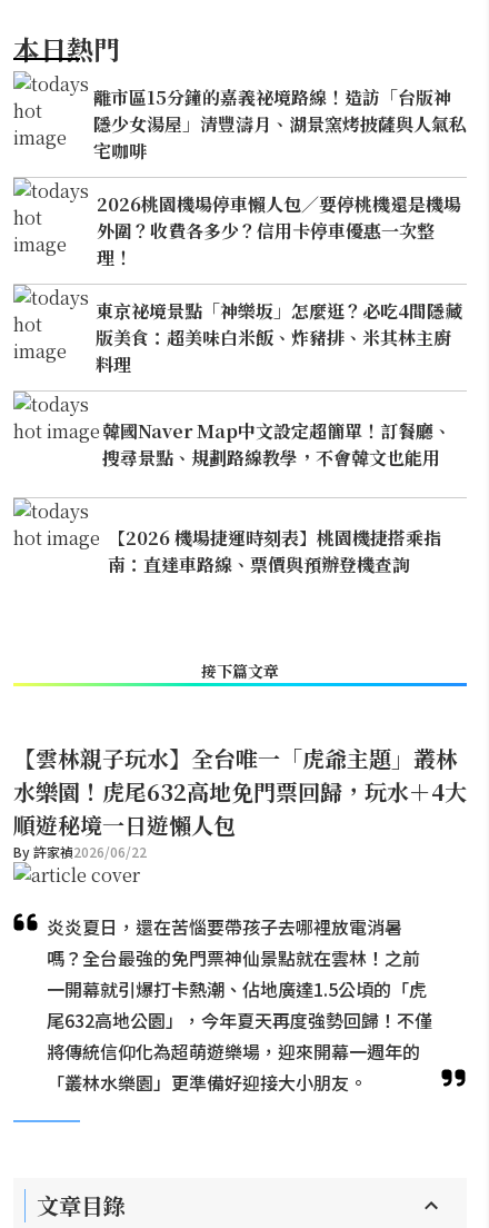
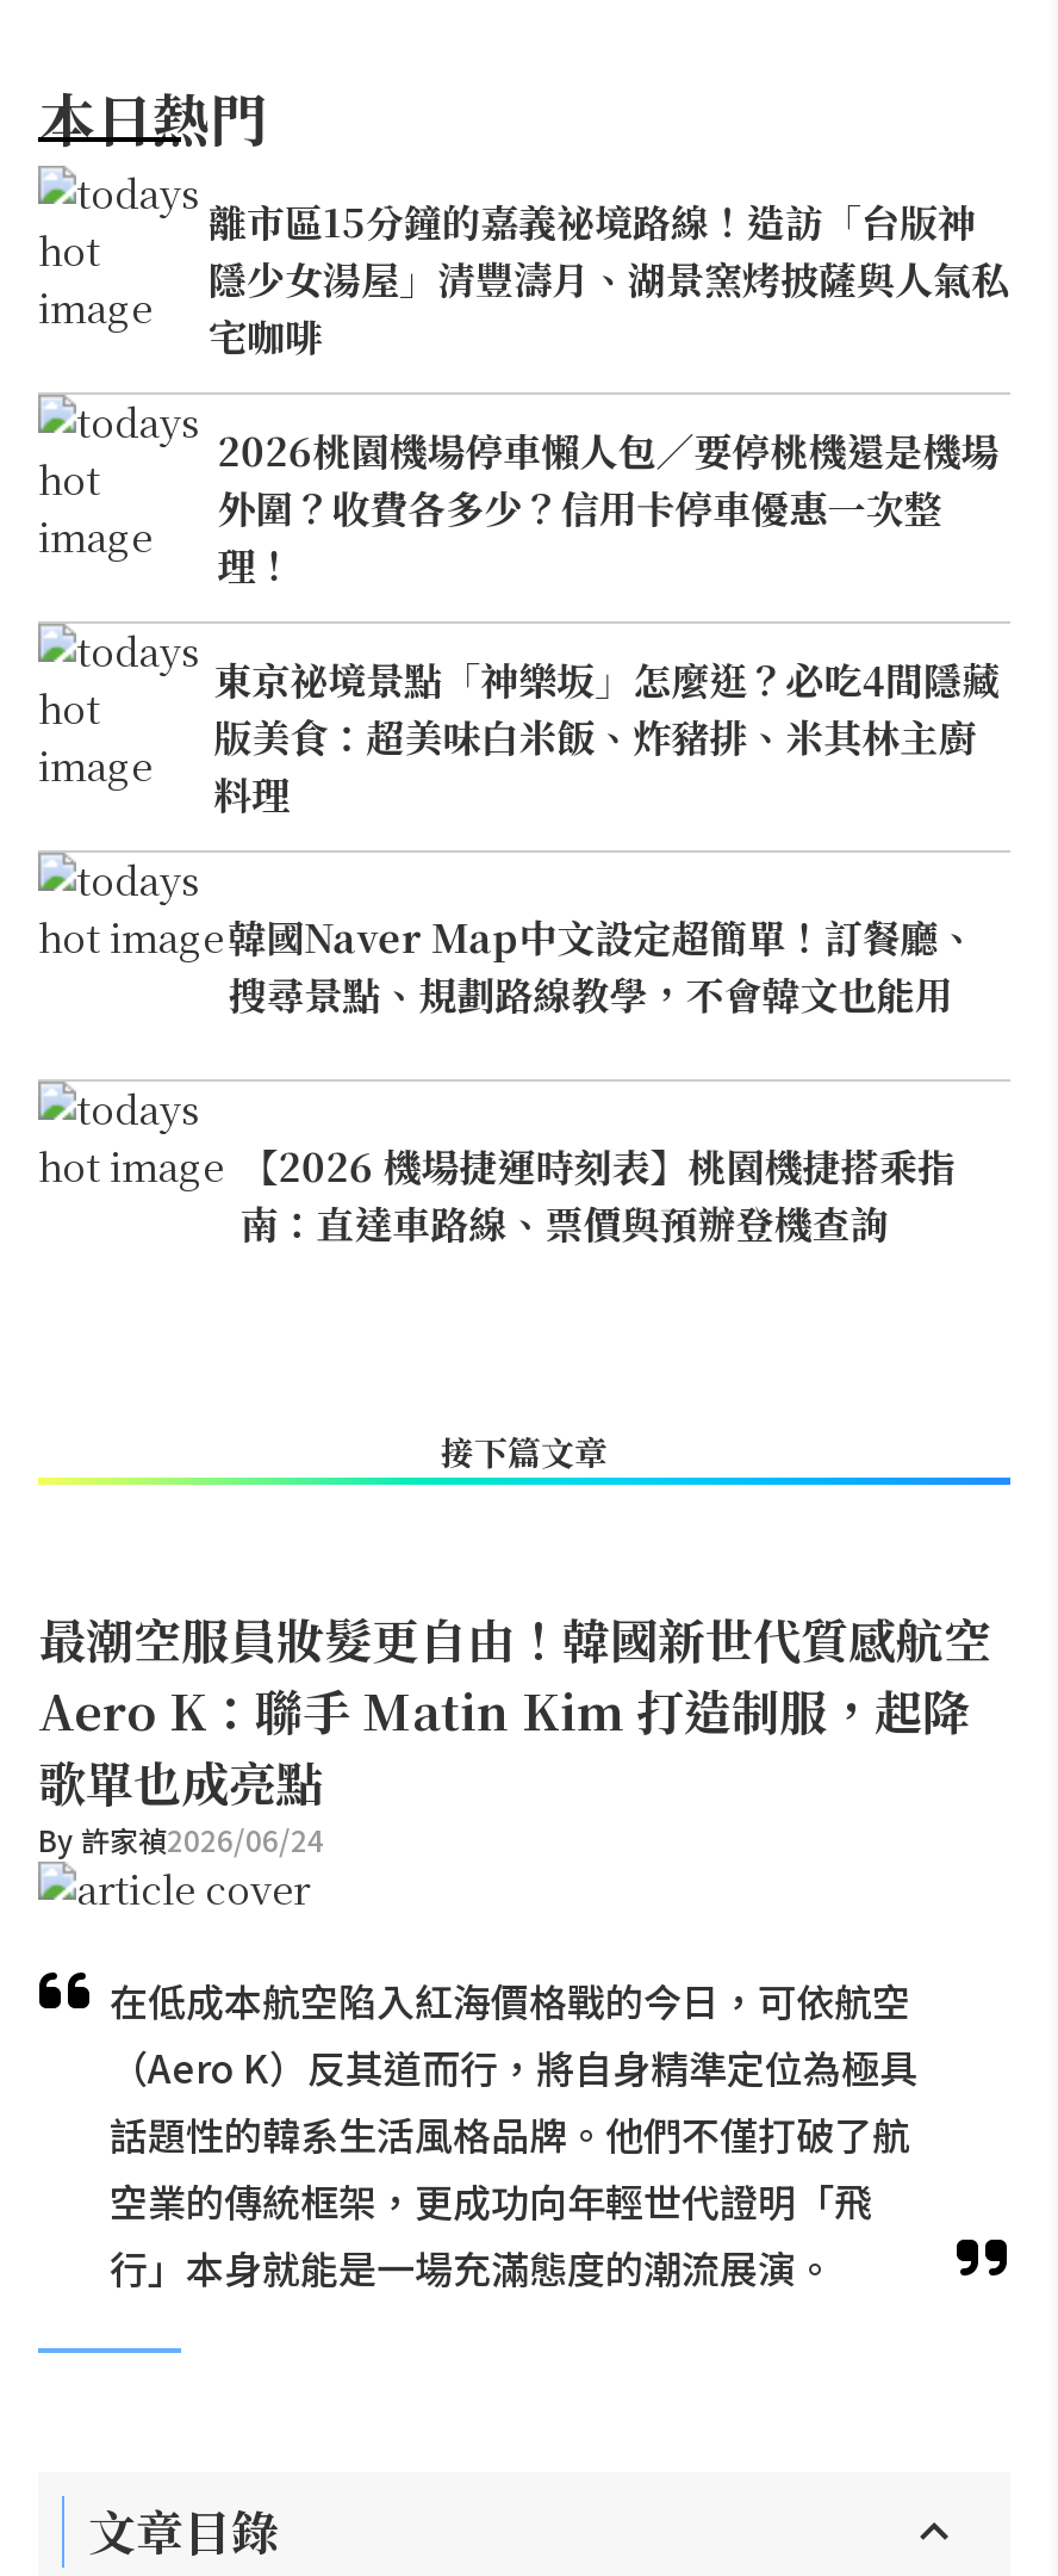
[13,742,467,861] 【雲林親子玩水】全台唯一「虎爺主題」叢林 | 水樂園！虎尾632高地免門票回歸，玩水＋4大 | 順遊秘境一日遊懶人包 | By 許家禎2026/06/22 -> [38,1604,991,1859] 最潮空服員妝髮更自由！韓國新世代質感航空 | Aero K：聯手 Matin Kim 打造制服，起降 | 歌單也成亮點 | By 許家禎2026/06/24
[47,913,432,1096] 炎炎夏日，還在苦惱要帶孩子去哪裡放電消暑 | 嗎？全台最強的免門票神仙景點就在雲林！之前 | 一開幕就引爆打卡熱潮、佔地廣達1.5公頃的「虎 | 尾632高地公園」，今年夏天再度強勢回歸！不僅 | 將傳統信仰化為超萌遊樂場，迎來開幕一週年的 | 「叢林水樂園」更準備好迎接大小朋友。 -> [110,1971,917,2296] 在低成本航空陷入紅海價格戰的今日，可依航空 | （Aero K）反其道而行，將自身精準定位為極具 | 話題性的韓系生活風格品牌。他們不僅打破了航 | 空業的傳統框架，更成功向年輕世代證明「飛 | 行」本身就能是一場充滿態度的潮流展演。

